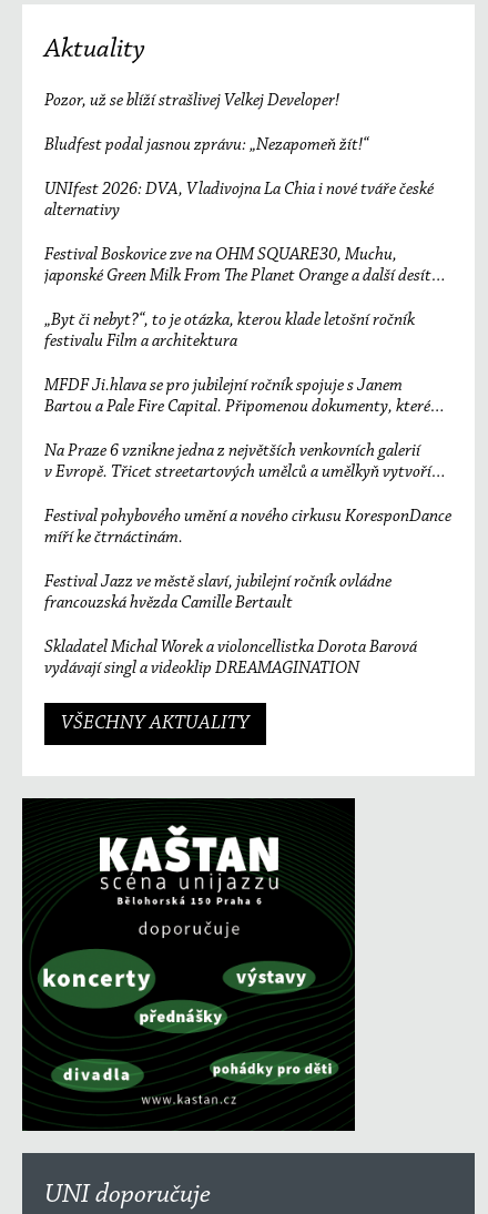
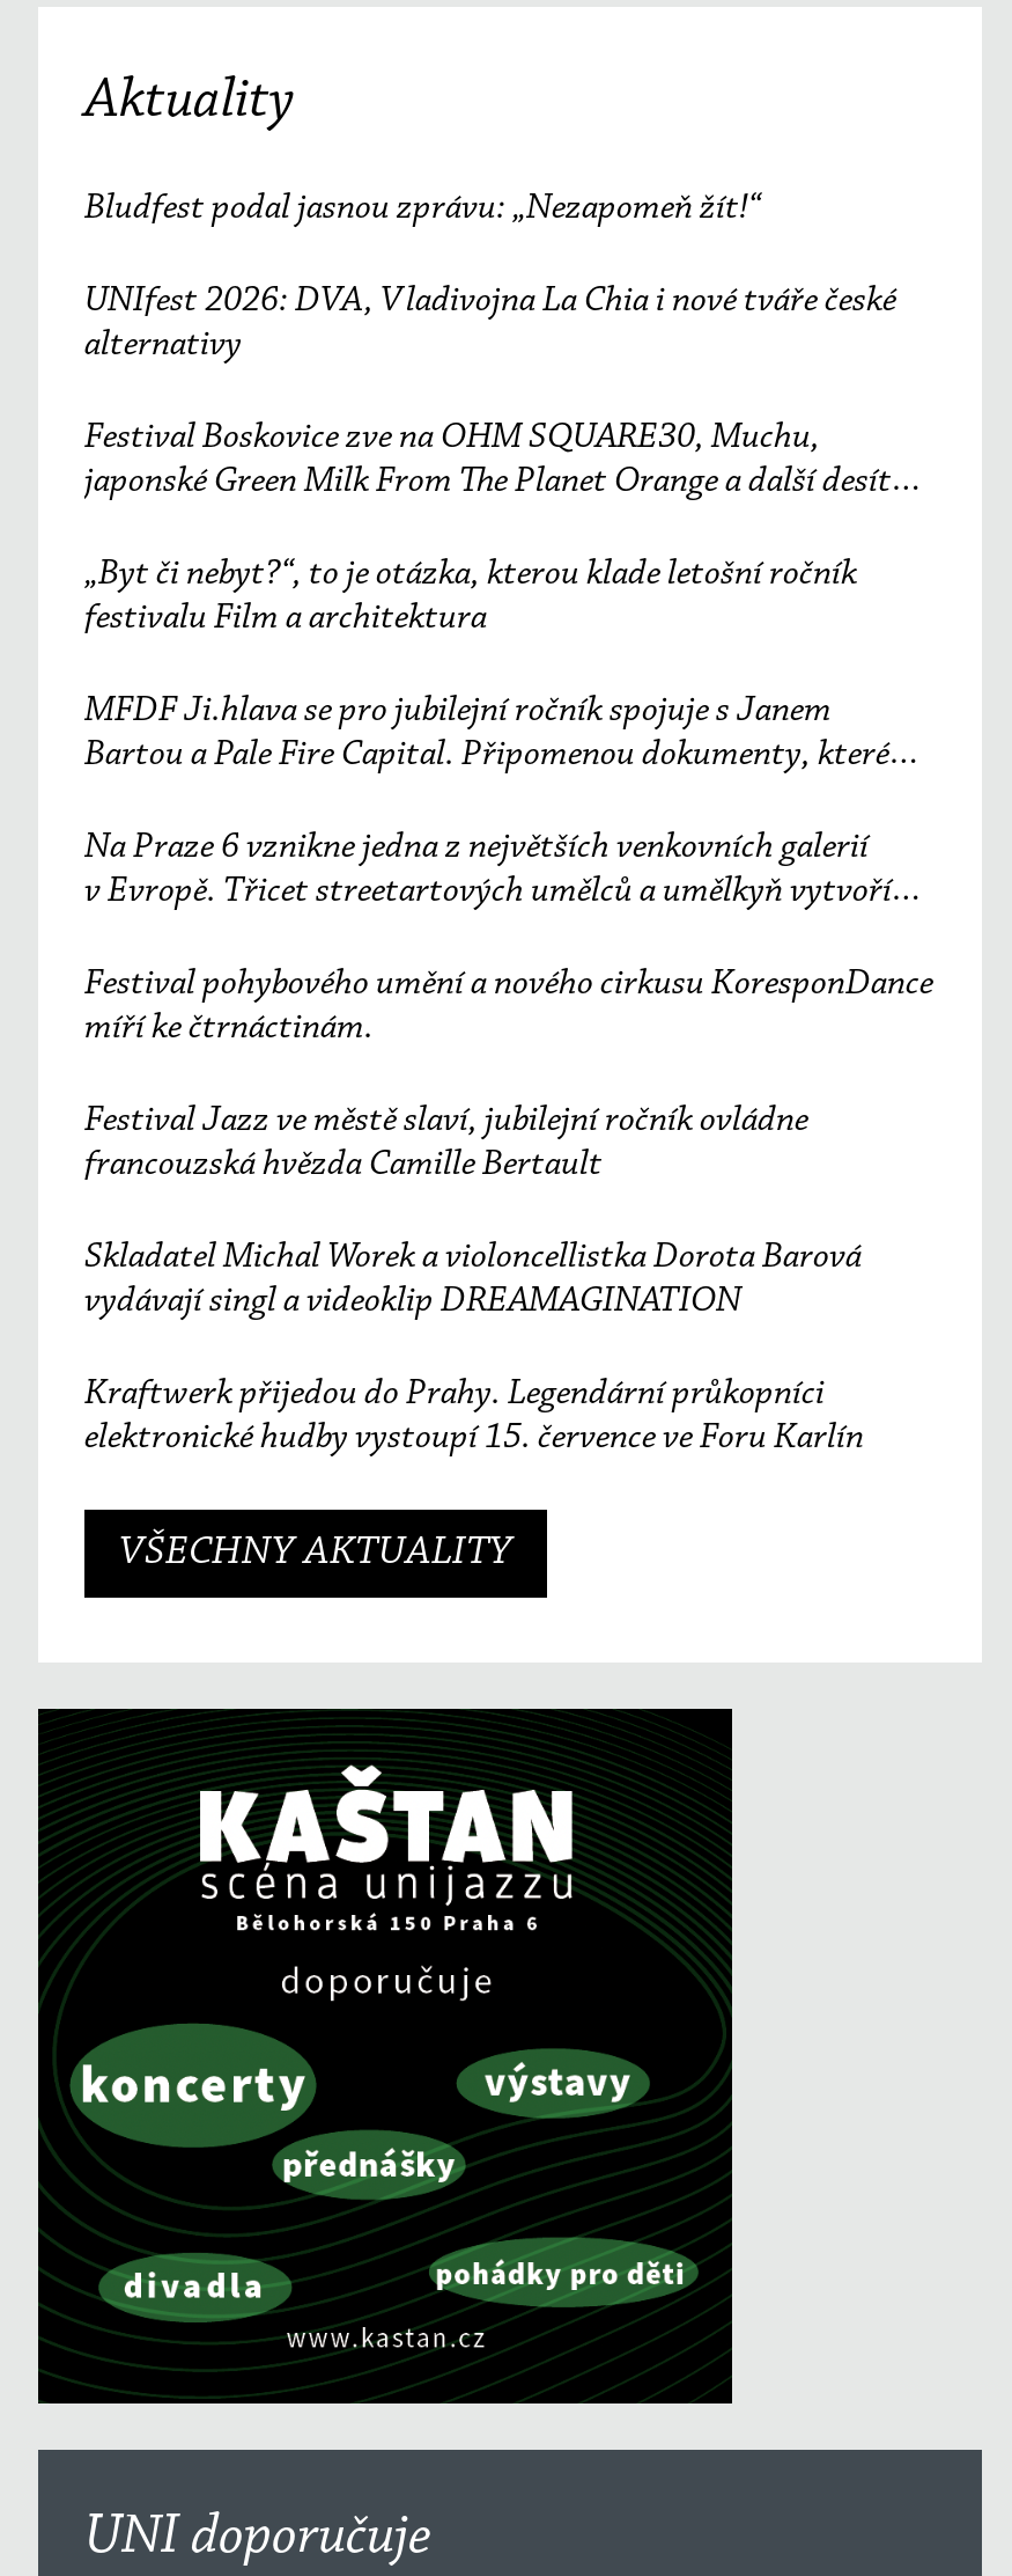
[44,92,339,110] Pozor, už se blíží strašlivej Velkej Developer! -> none
moved [44,136,451,656] -> [84,188,933,1274]: Bludfest podal jasnou zprávu: „Nezapomeň žít!“ | UNIfest 2026: DVA, Vladivojna La Chia i nové tváře české | alternativy | ... | francouzská hvězda Camille Bertault | Skladatel Michal Worek a violoncellistka Dorota Barová
none -> [84,1374,864,1455] Kraftwerk přijedou do Prahy. Legendární průkopníci | elektronické hudby vystoupí 15. července ve Foru Karlín

